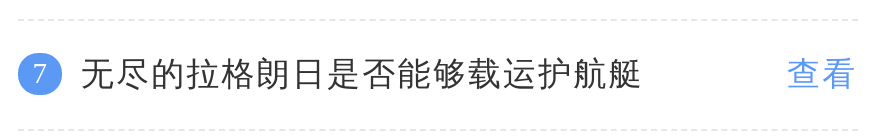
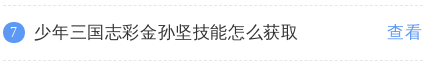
[81,55,644,93] 无尽的拉格朗日是否能够载运护航艇 -> [34,23,298,42] 少年三国志彩金孙坚技能怎么获取

